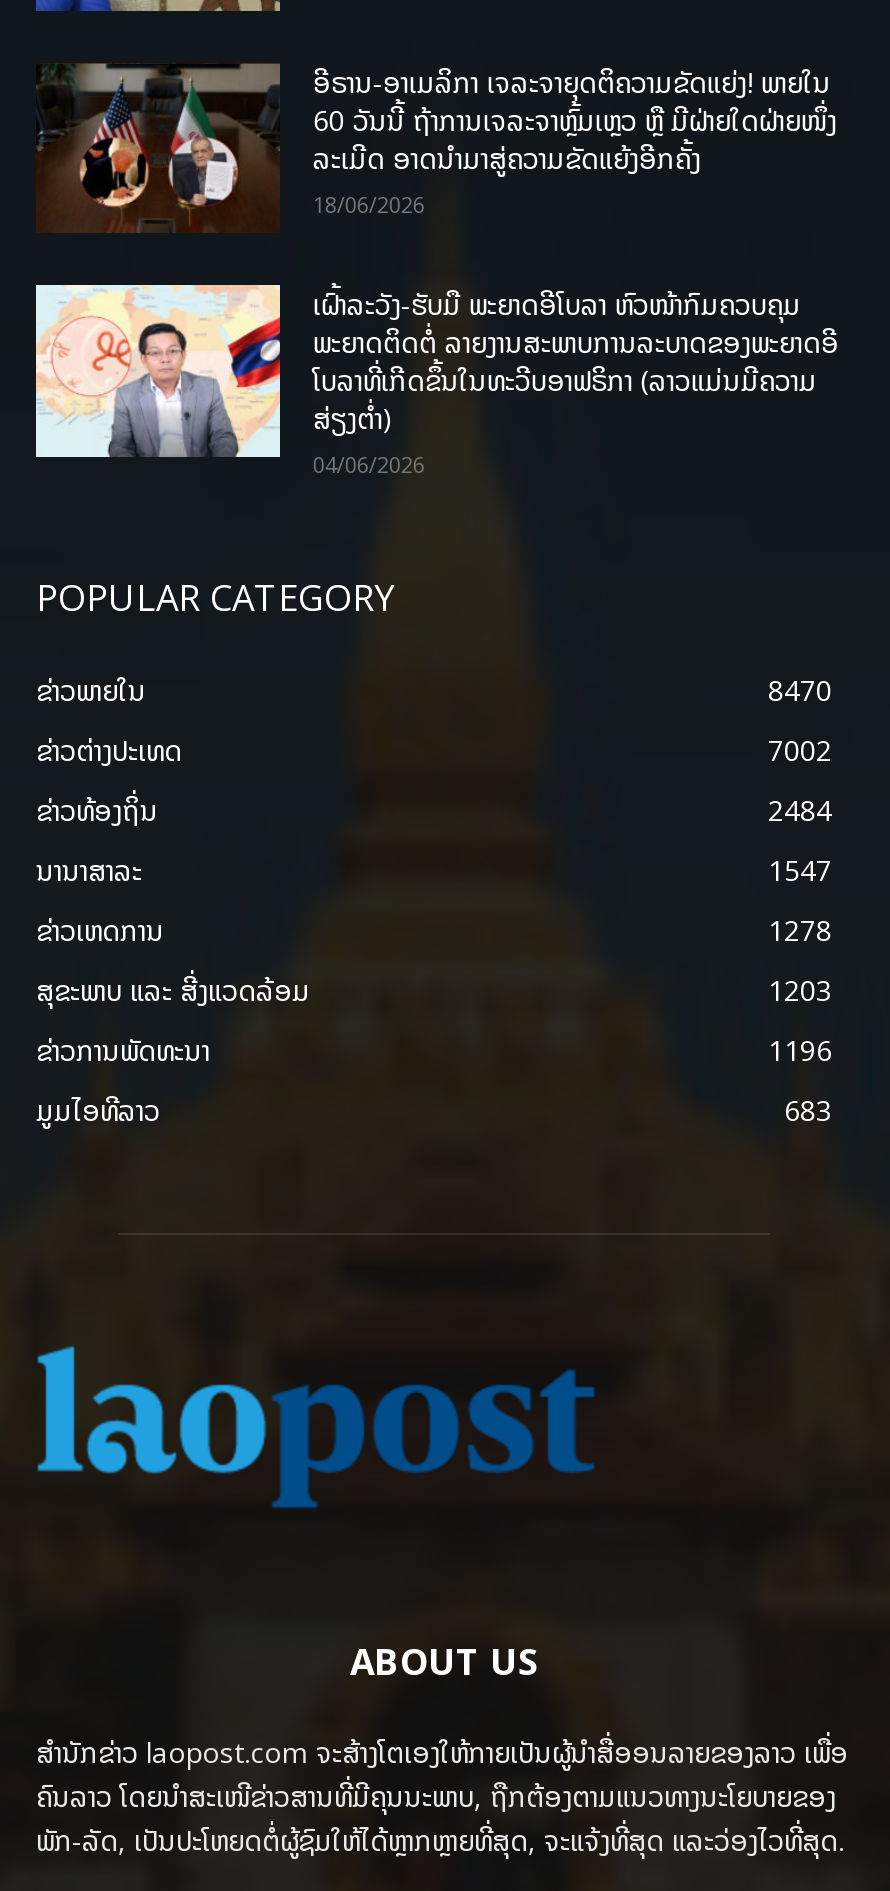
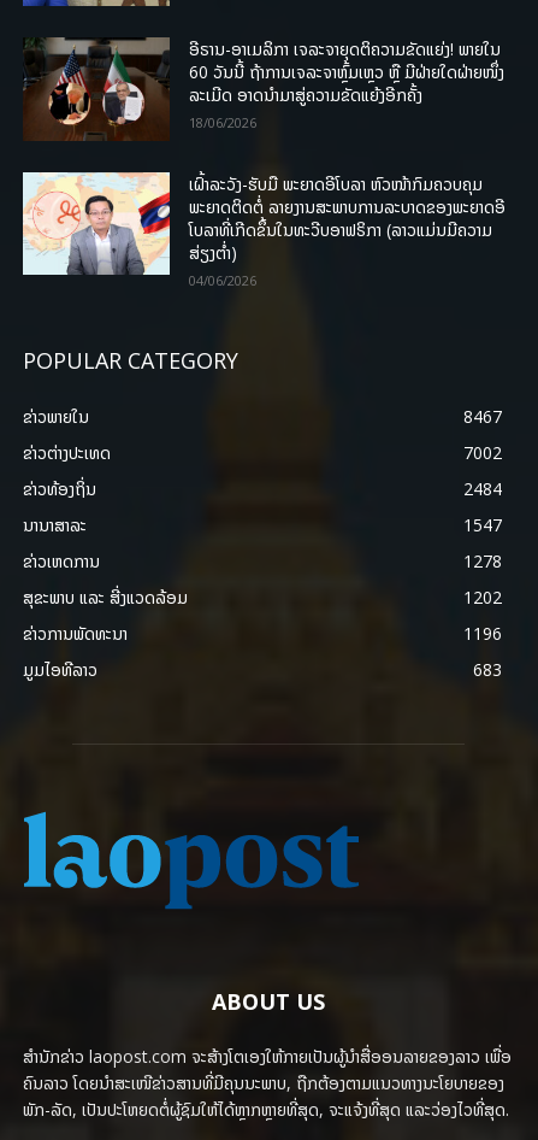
[768,672,832,710] 8470 -> [463,405,502,428] 8467
[768,972,832,1010] 1203 -> [463,585,502,608] 1202

